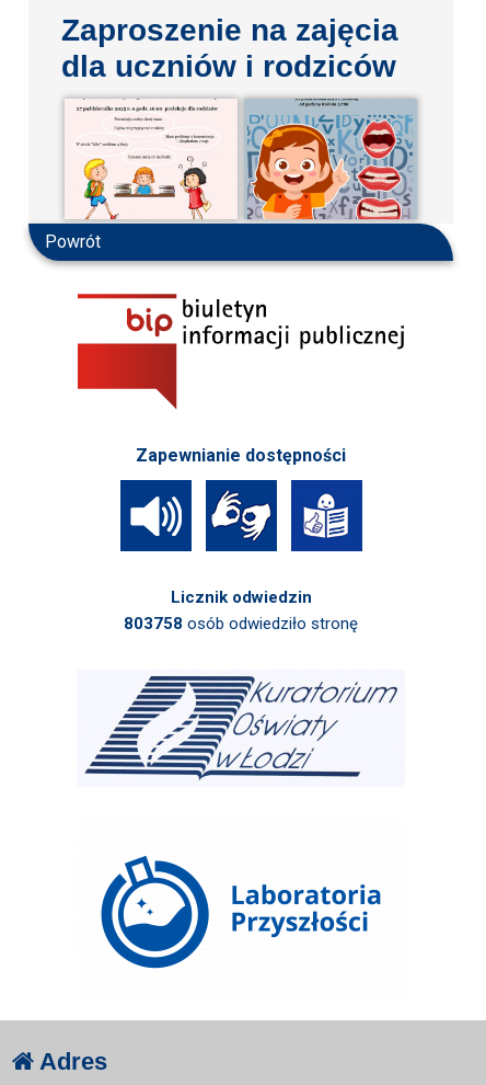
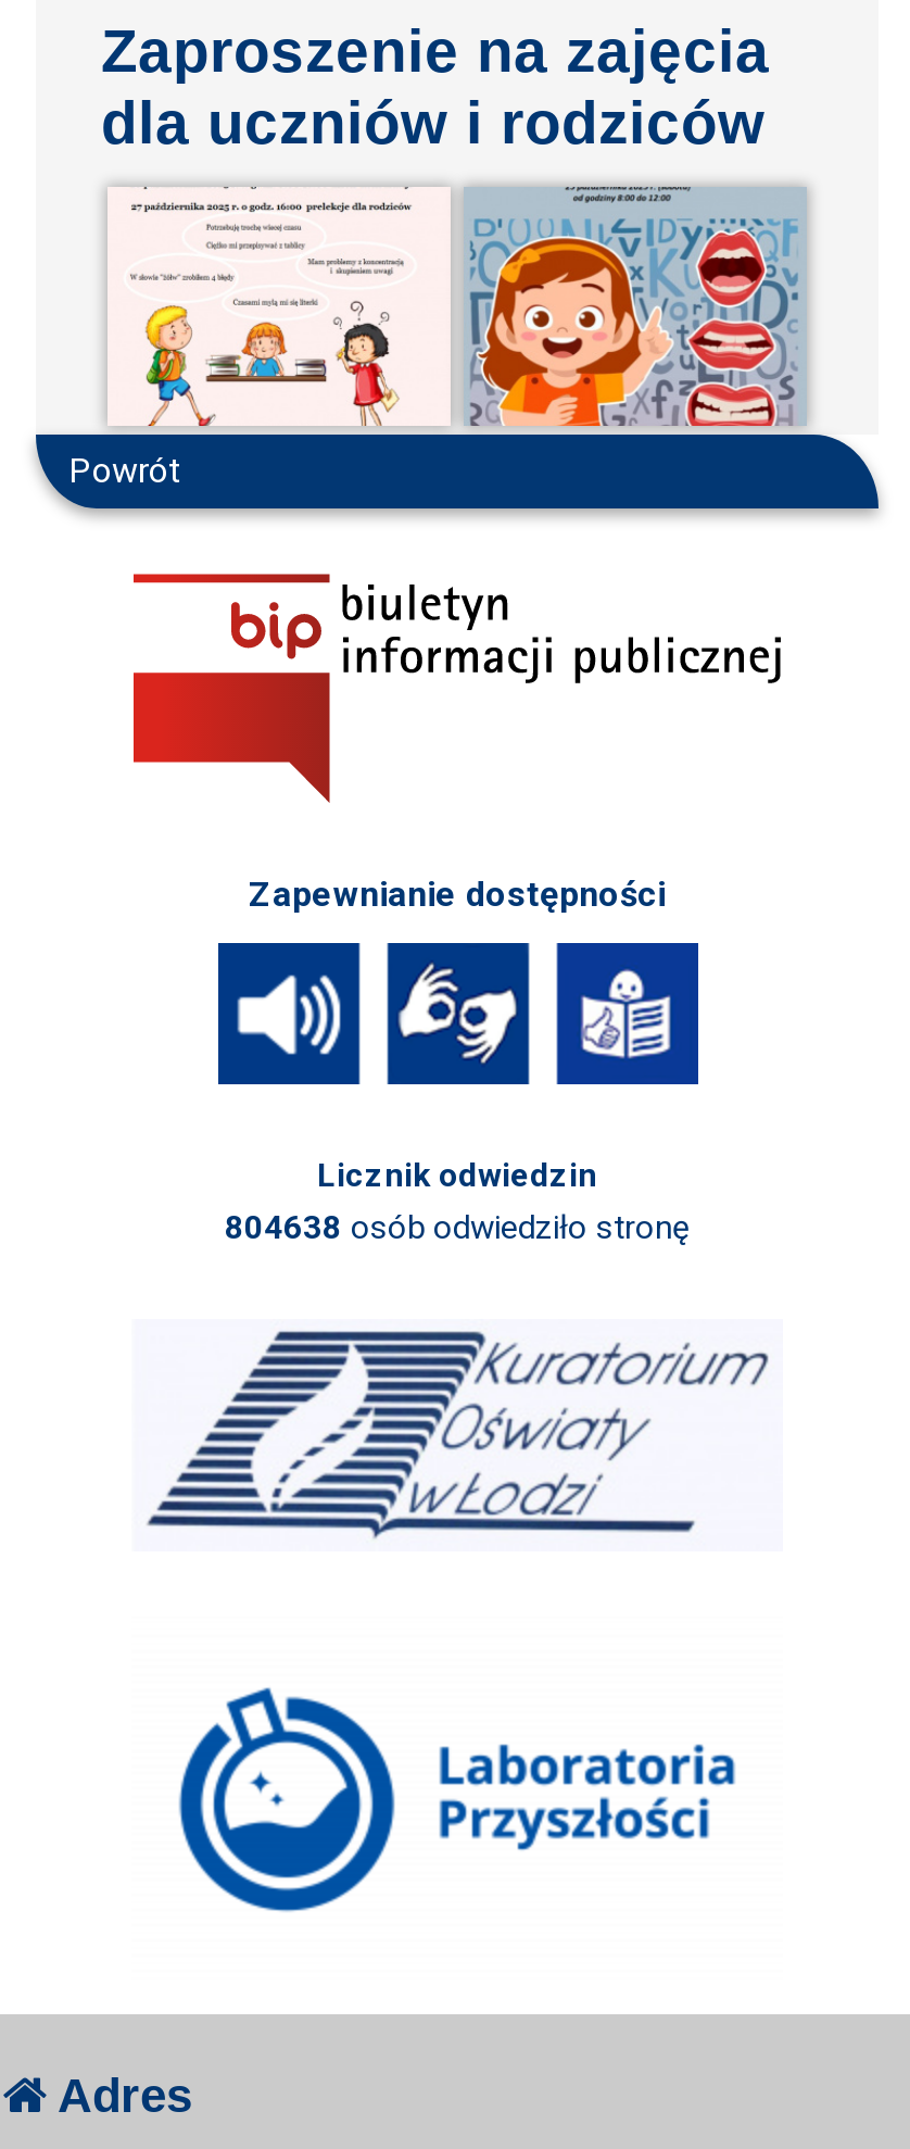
[124,614,358,633] 803758 osób odwiedziło stronę -> [225,1208,690,1247] 804638 osób odwiedziło stronę

